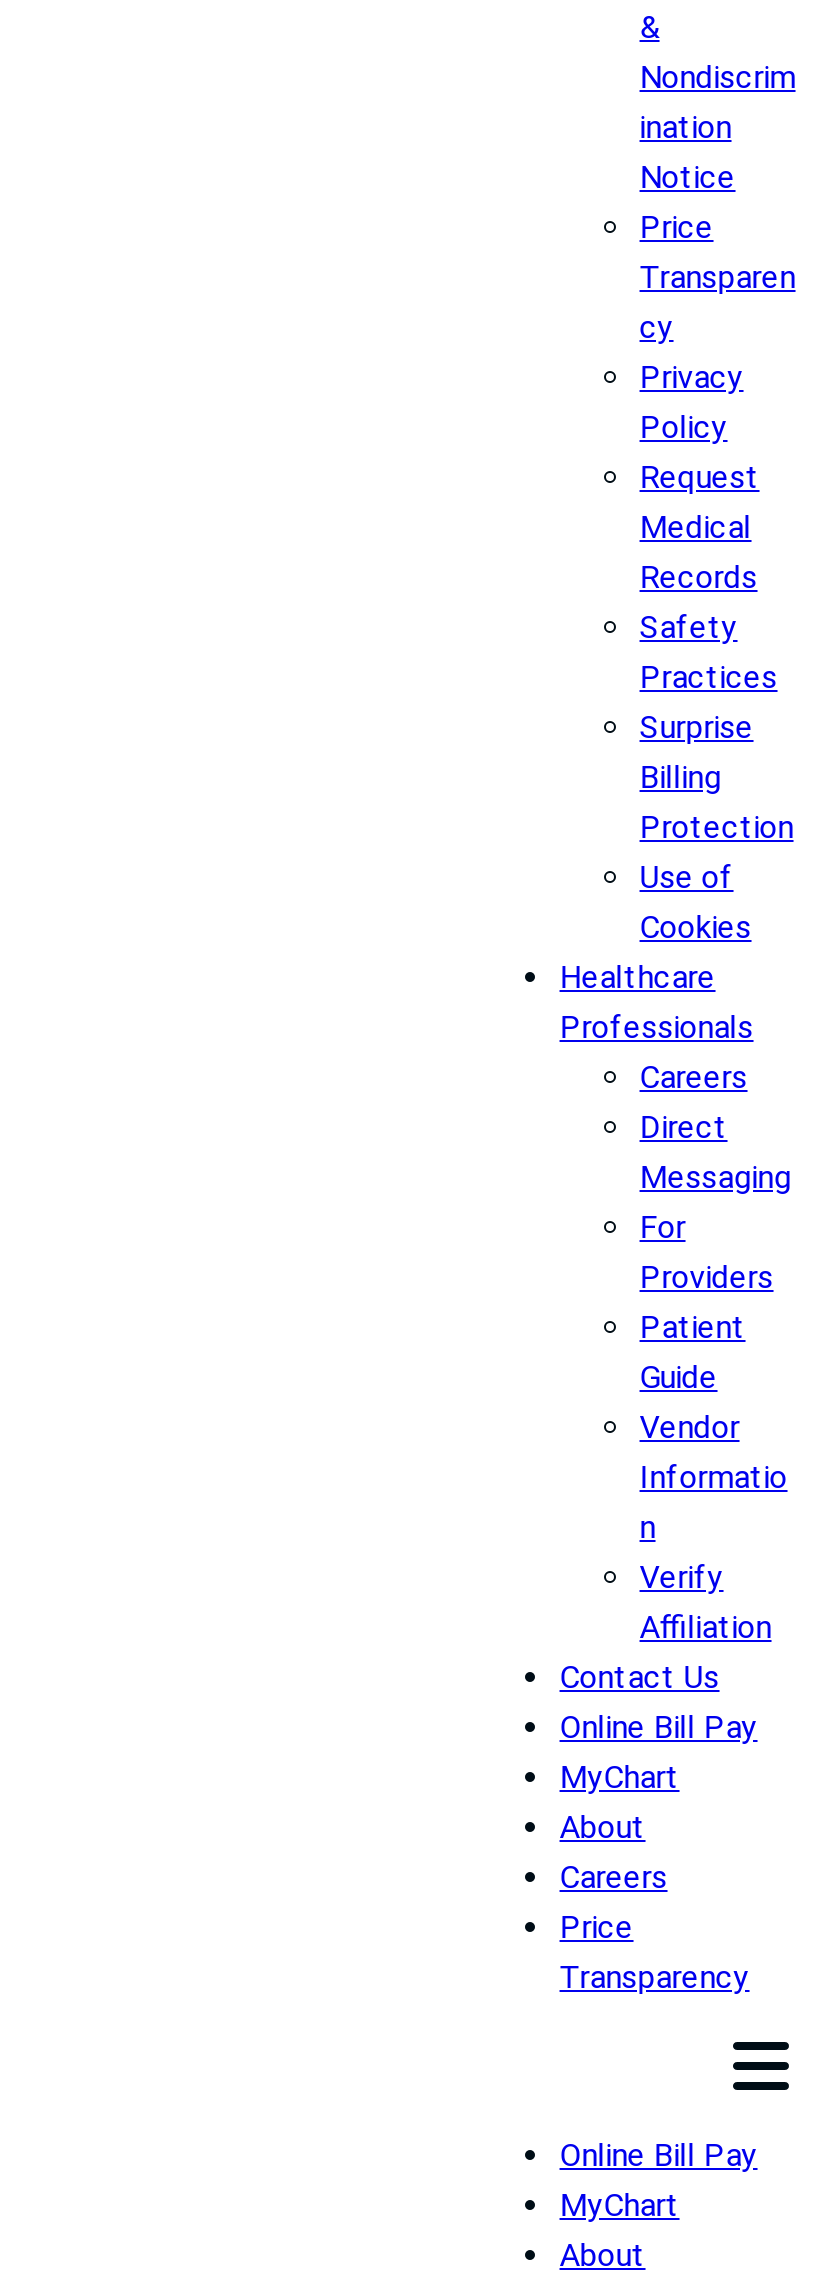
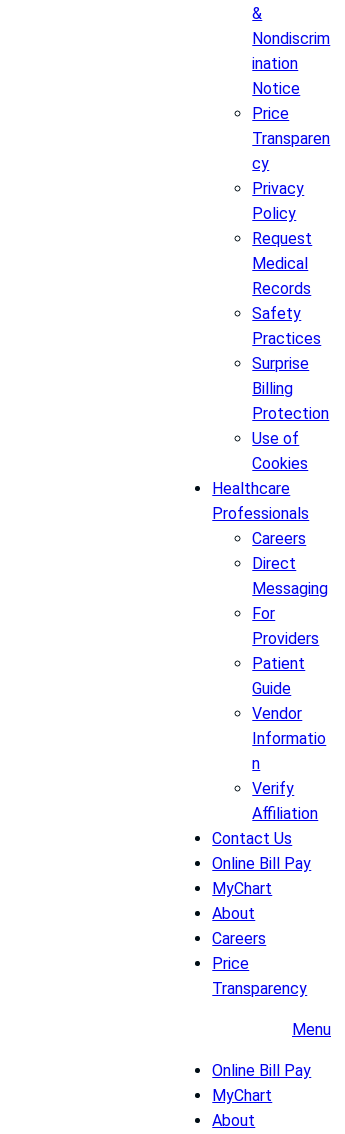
none -> [292,1020,331,1039] Menu

